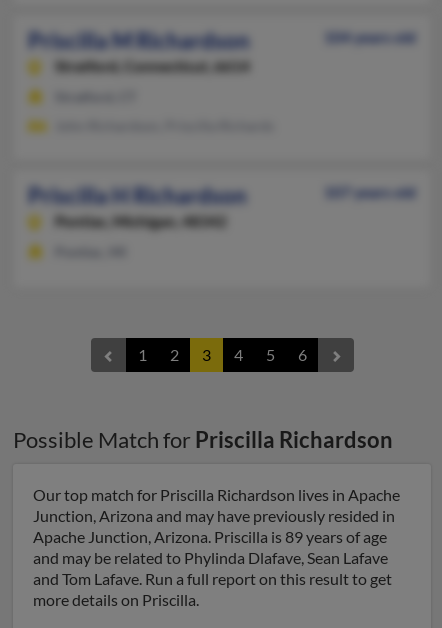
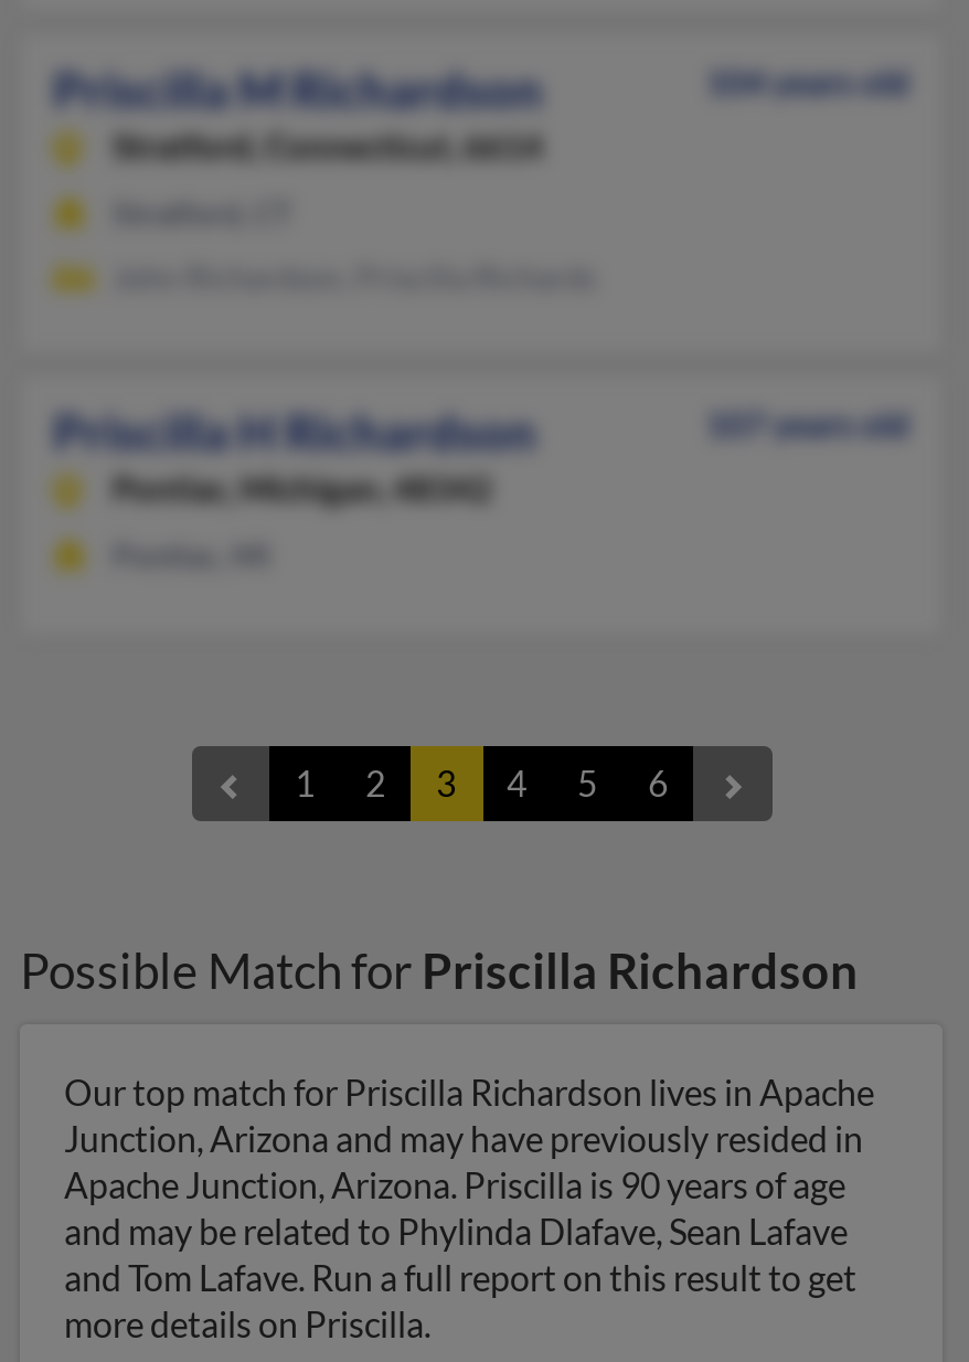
[33,527,387,546] Apache Junction, Arizona. Priscilla is 89 years of age -> [64,1163,845,1205] Apache Junction, Arizona. Priscilla is 90 years of age

